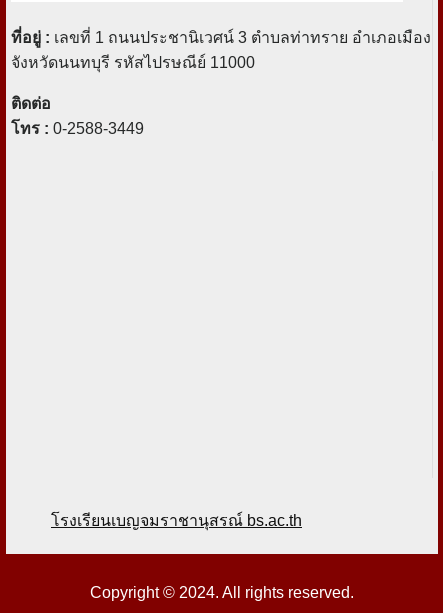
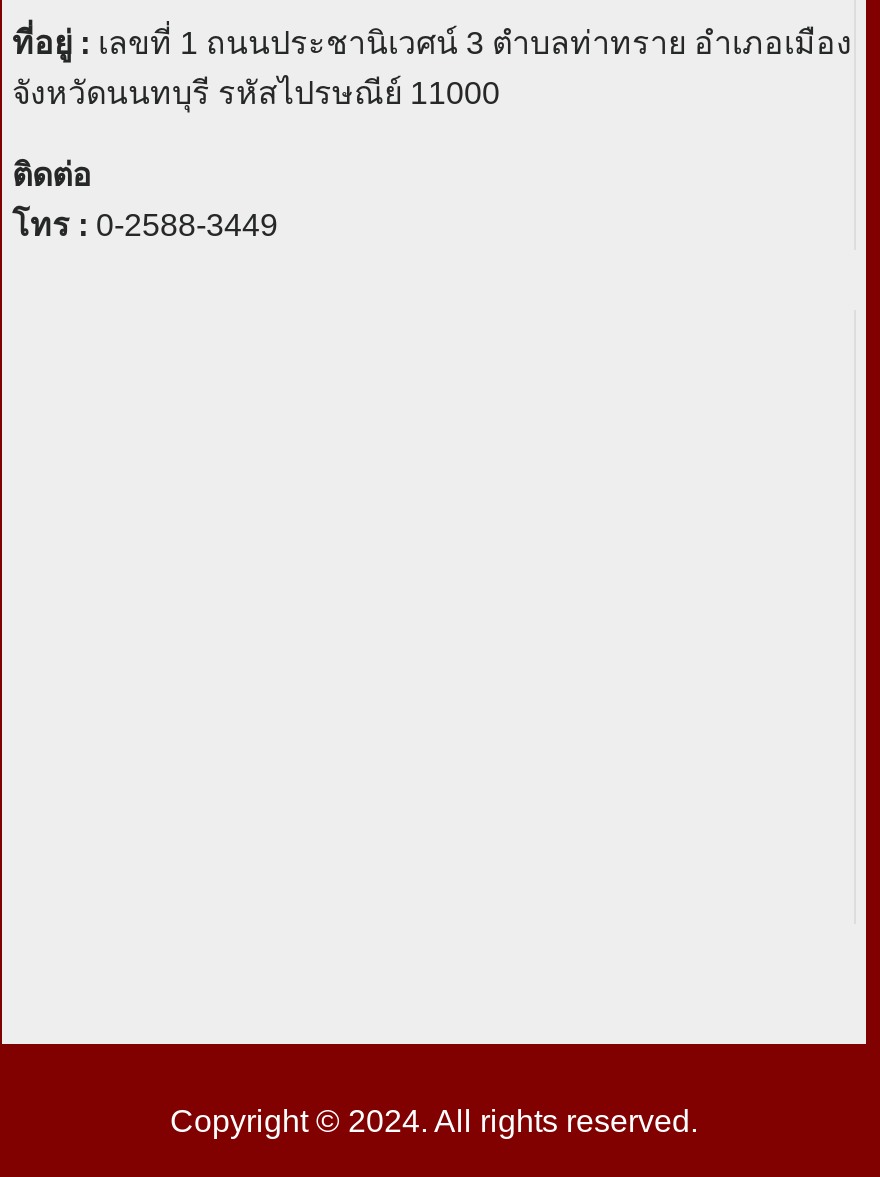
[51,512,302,529] โรงเรียนเบญจมราชานุสรณ์ bs.ac.th -> none

